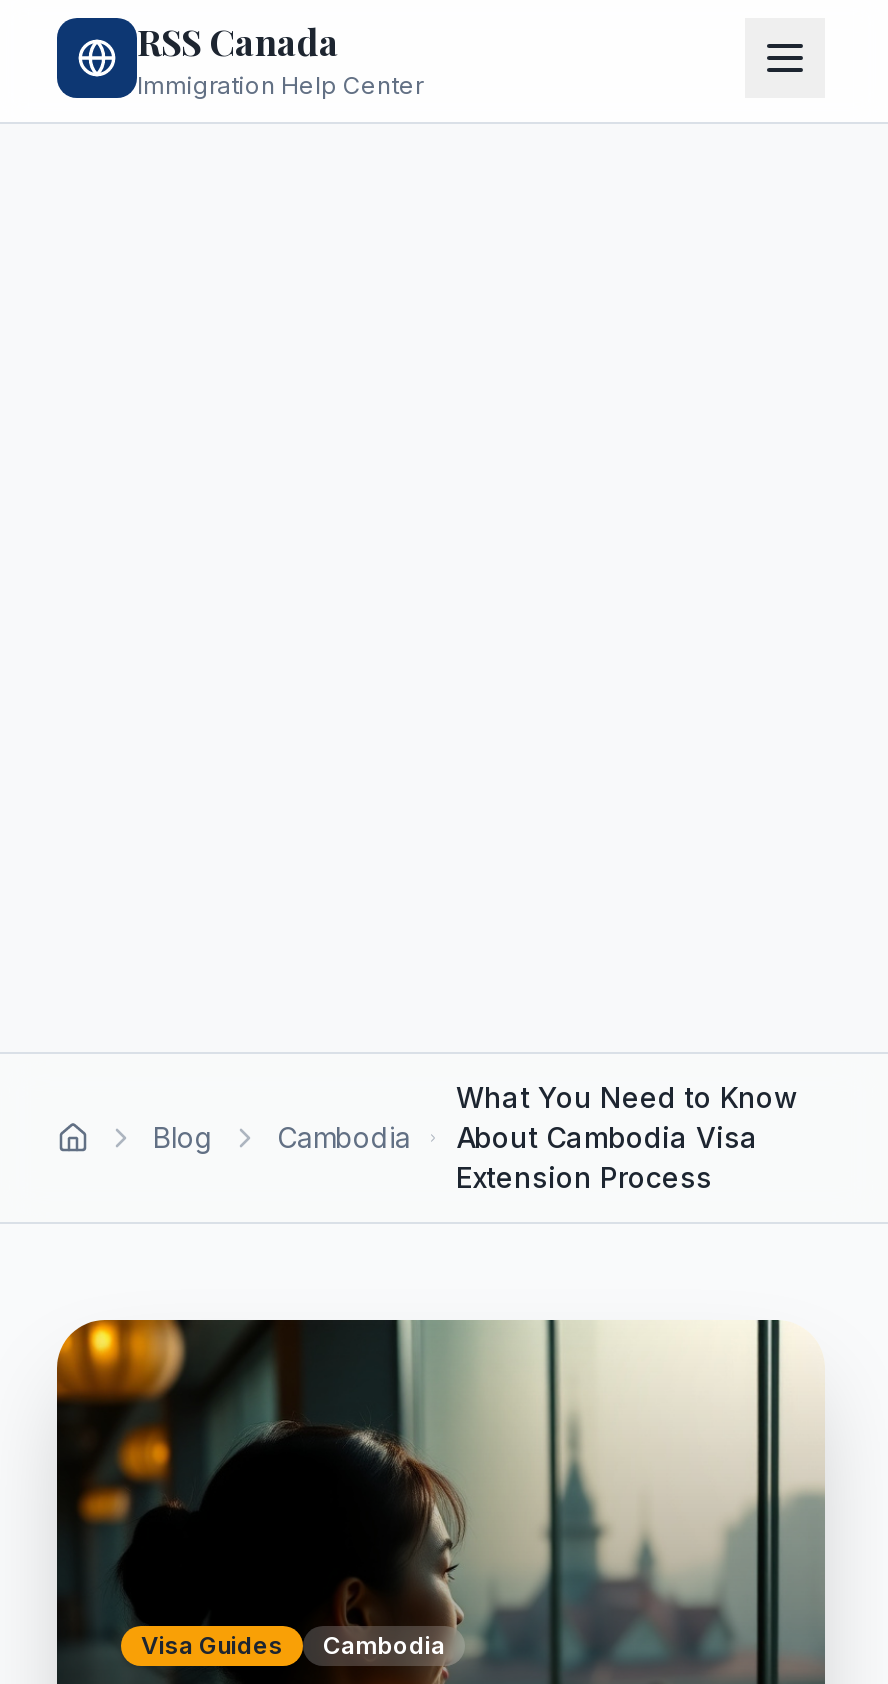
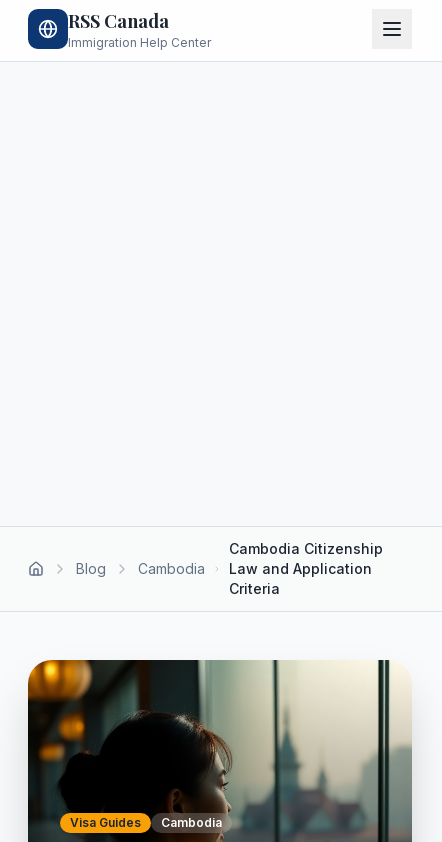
[456,1080,798,1194] What You Need to Know | About Cambodia Visa | Extension Process -> [229,540,383,597] Cambodia Citizenship | Law and Application | Criteria

